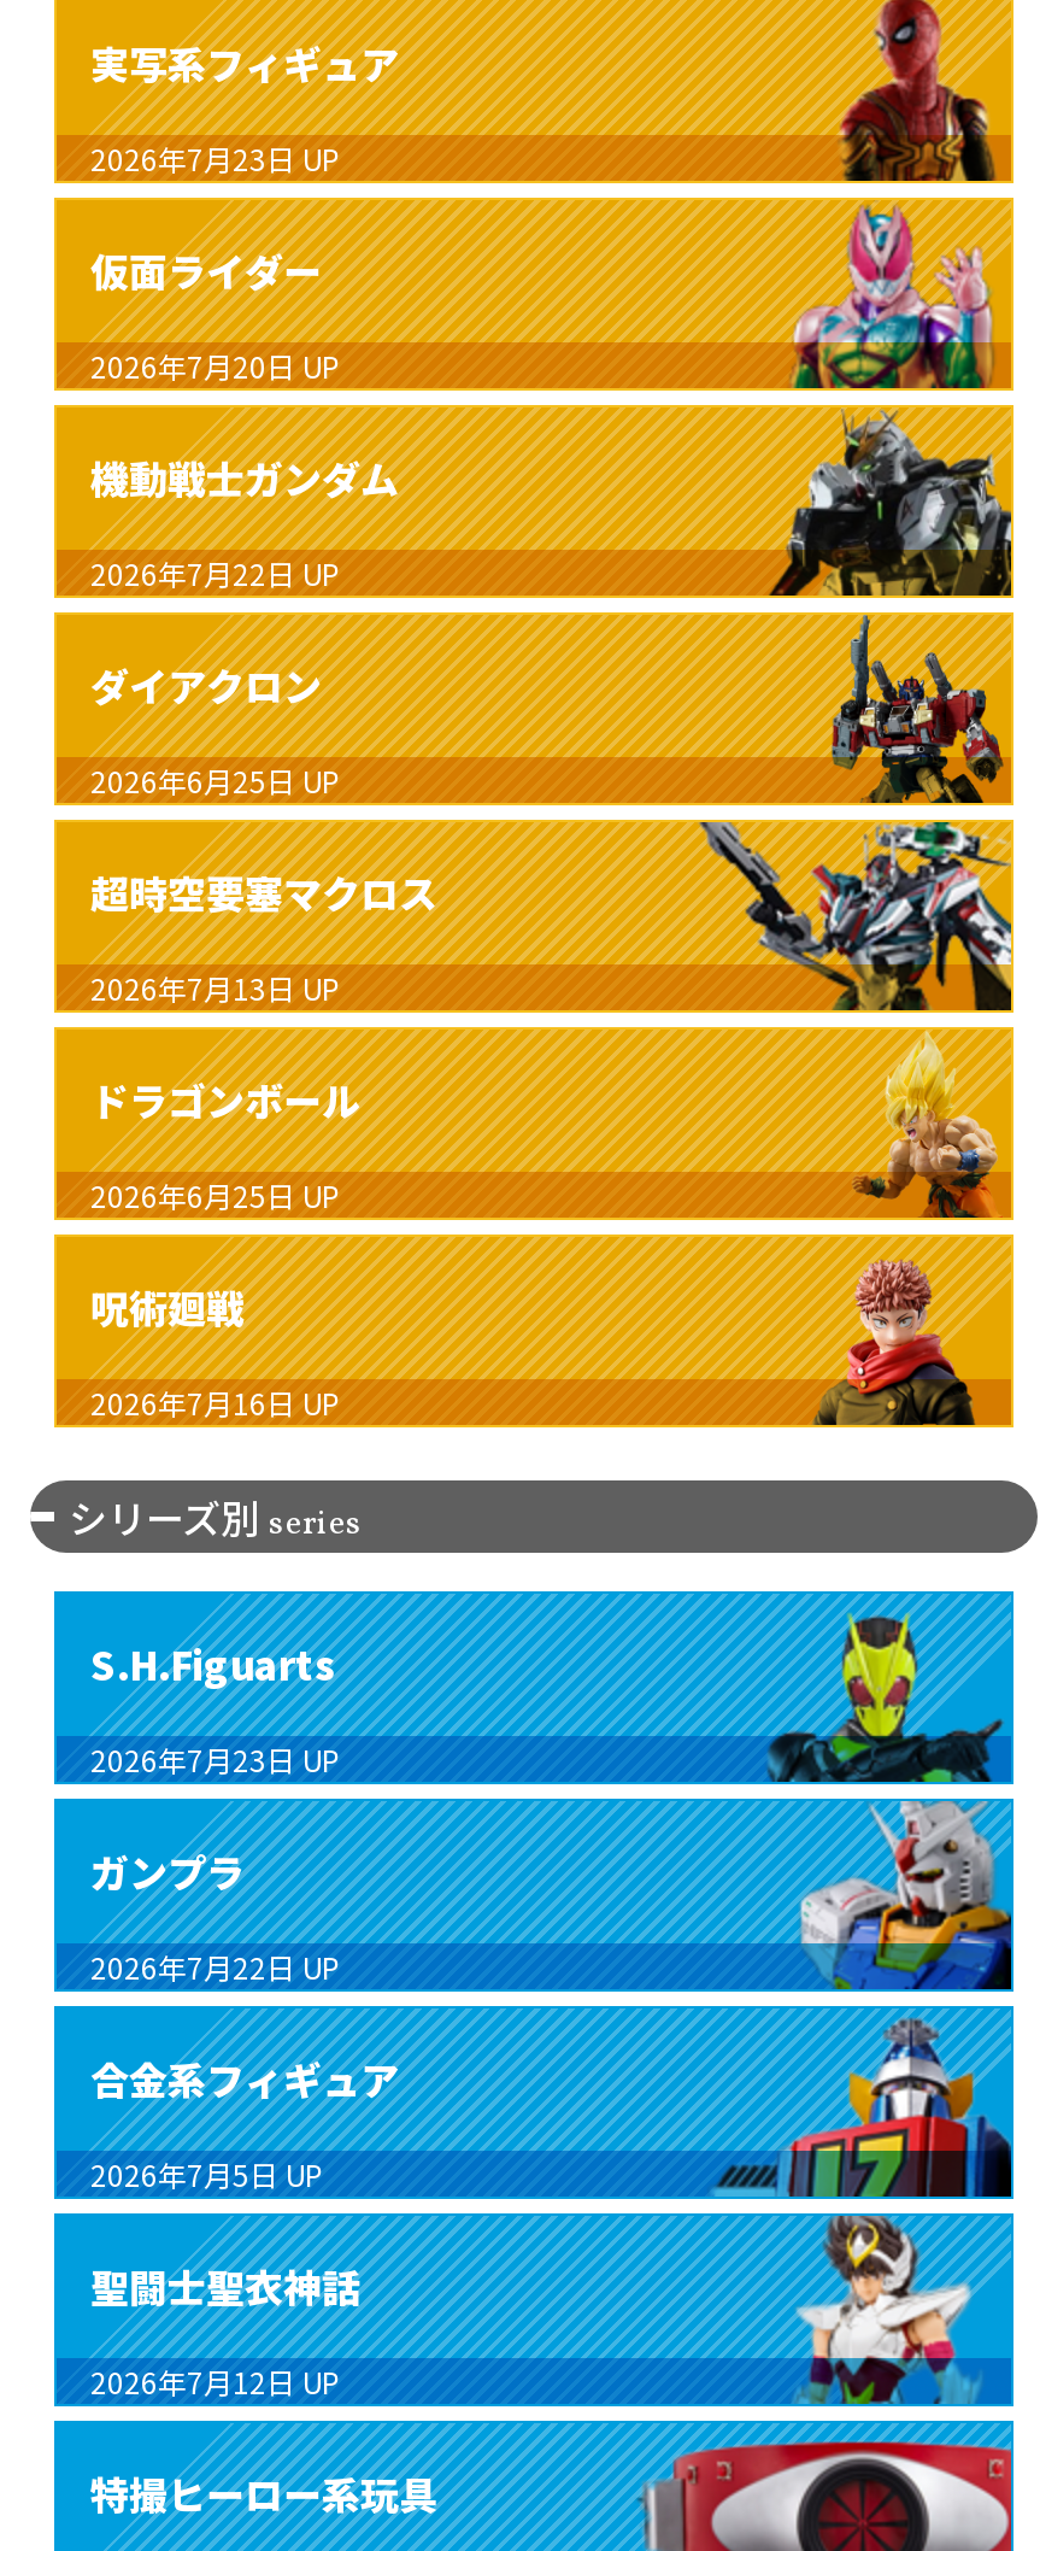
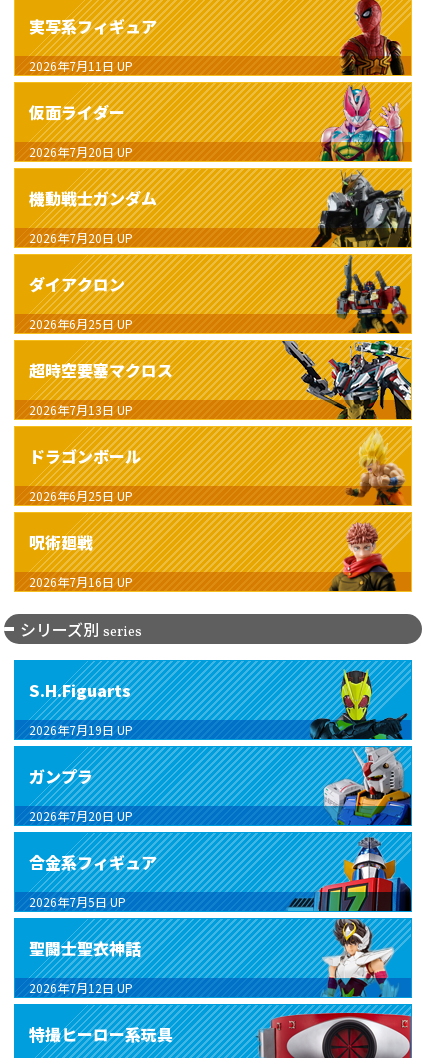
[90,137,341,178] 2026年7月23日 UP -> [29,57,133,74] 2026年7月11日 UP
[90,552,341,593] 2026年7月22日 UP -> [29,229,133,246] 2026年7月20日 UP
[90,1738,341,1779] 2026年7月23日 UP -> [29,721,133,738] 2026年7月19日 UP
[90,1946,341,1987] 2026年7月22日 UP -> [29,807,133,824] 2026年7月20日 UP

